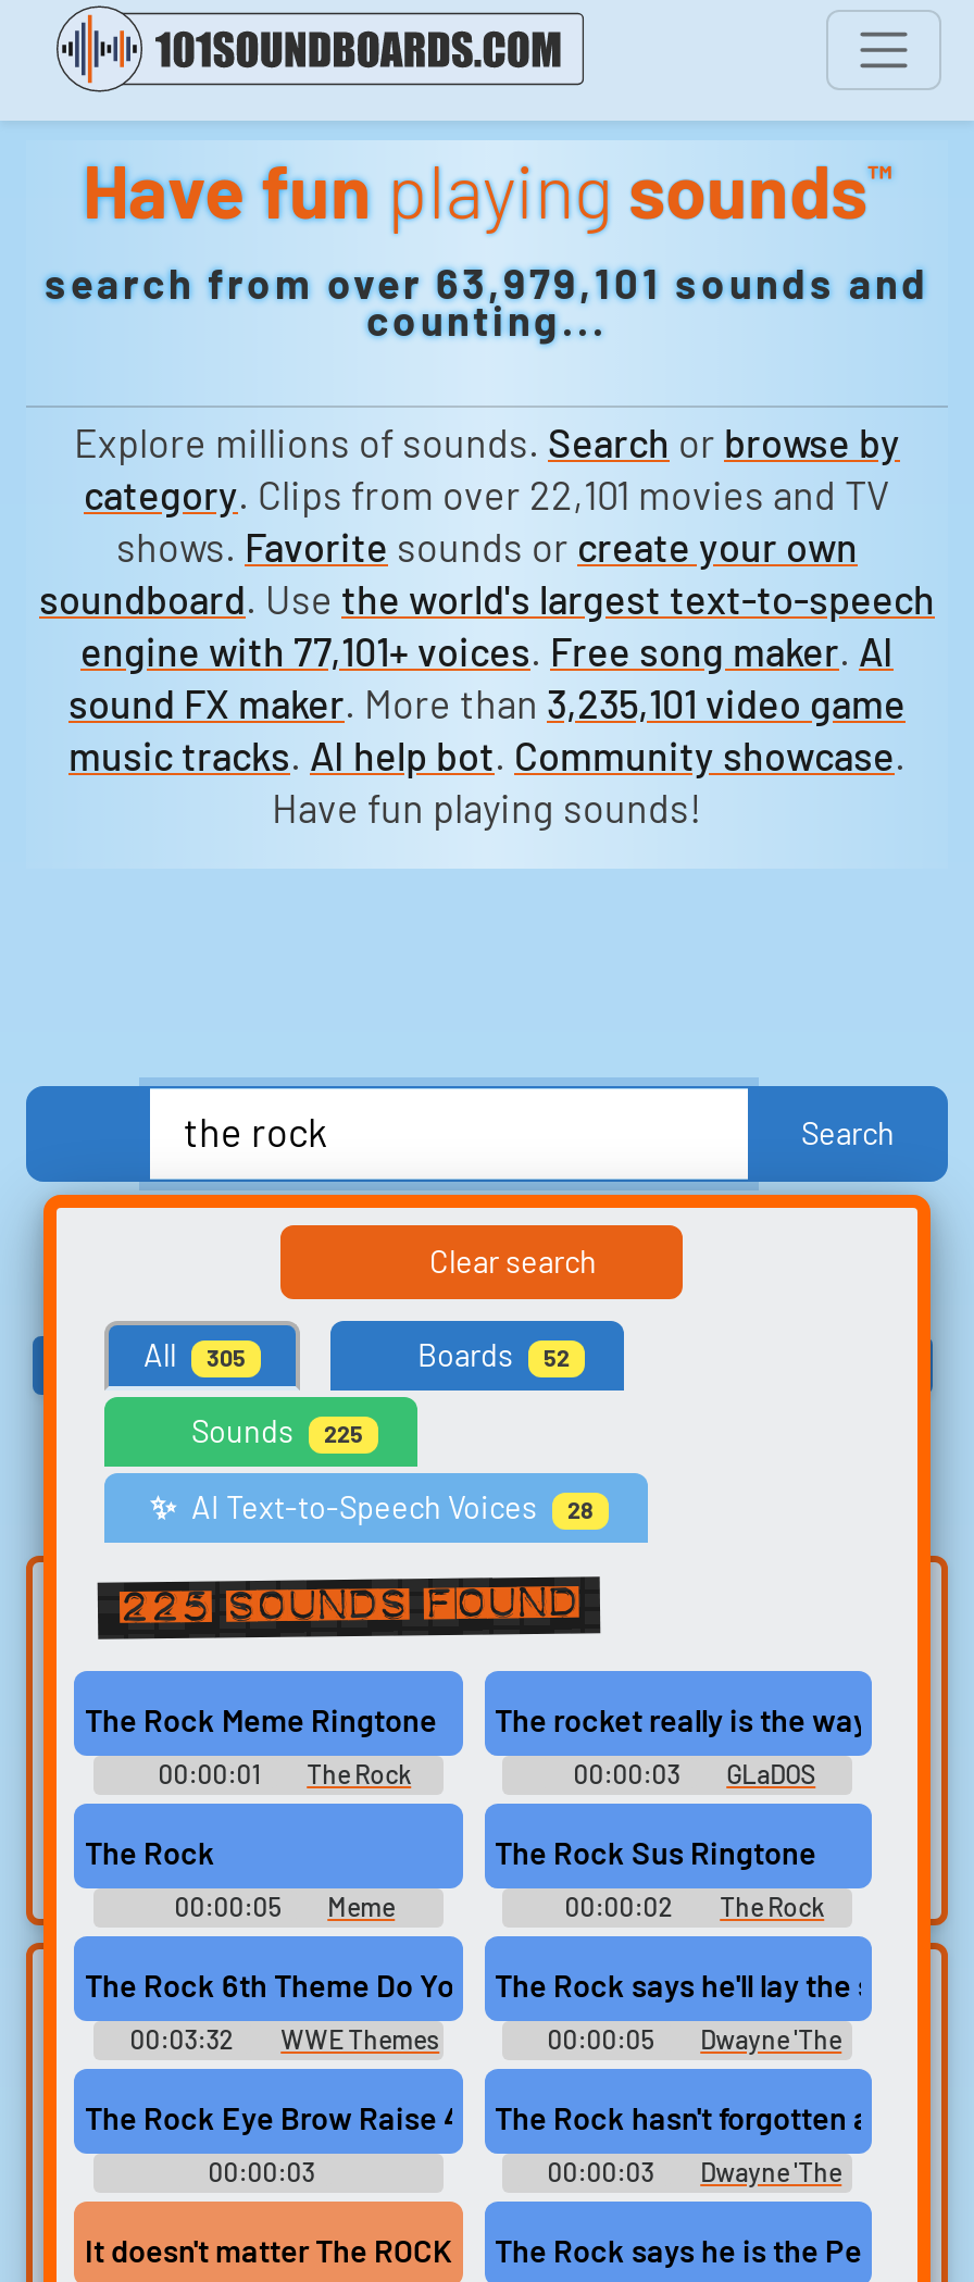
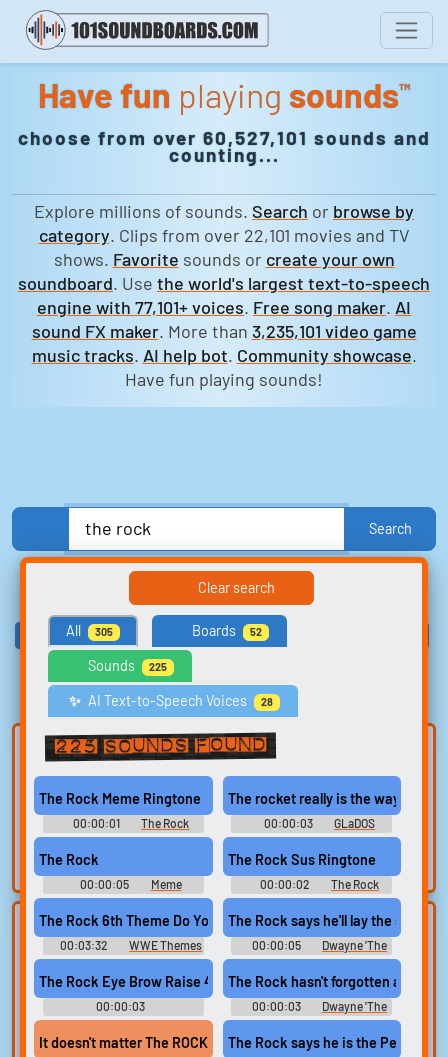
[45,258,929,308] search from over 63,979,101 sounds and -> [17,126,430,149] choose from over 60,527,101 sounds and

